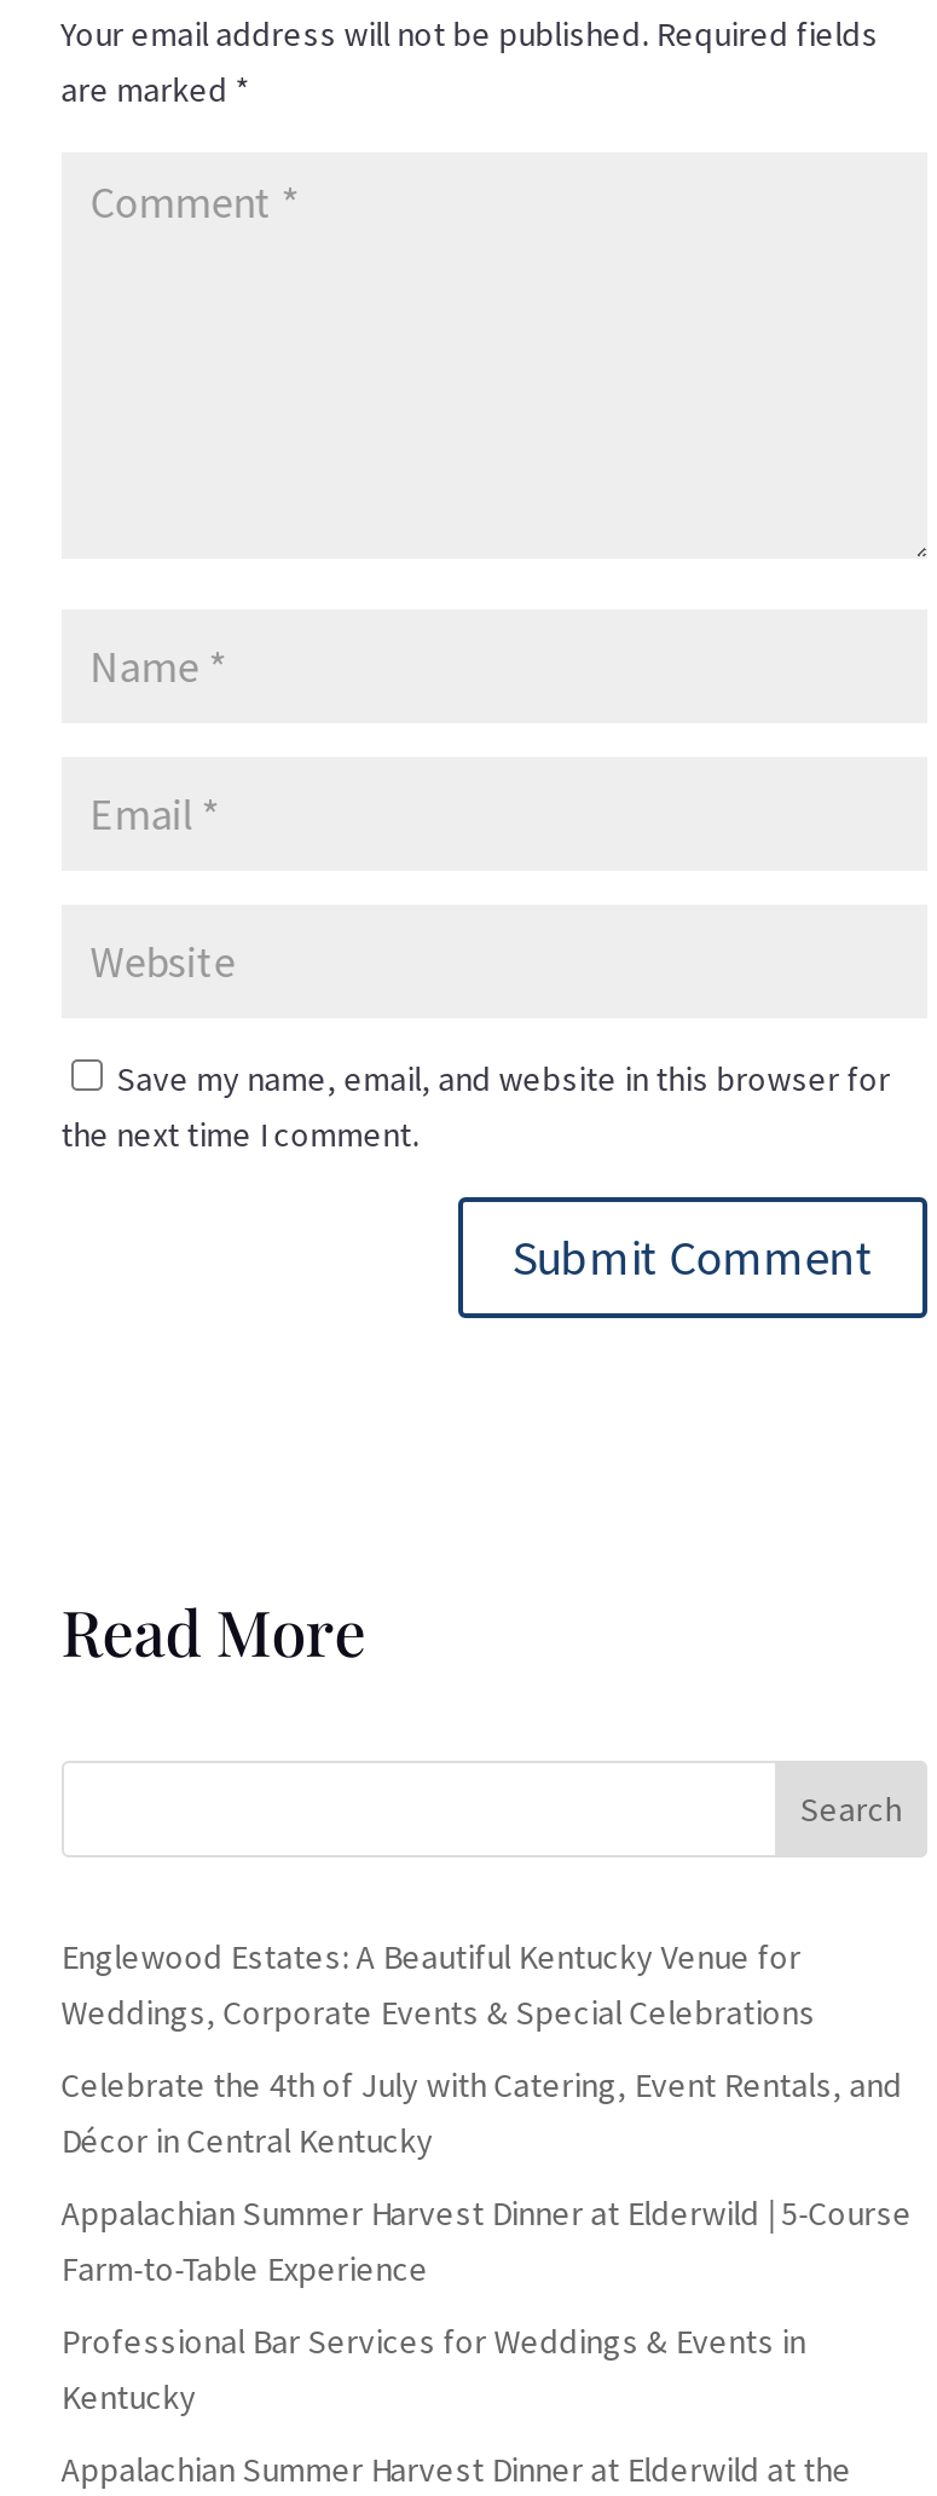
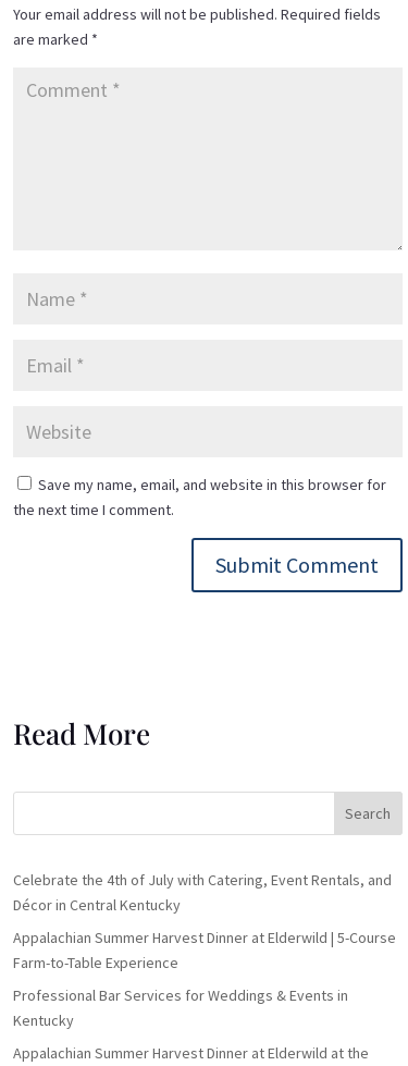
[61,1934,816,2033] Englewood Estates: A Beautiful Kentucky Venue for | Weddings, Corporate Events & Special Celebrations -> none

